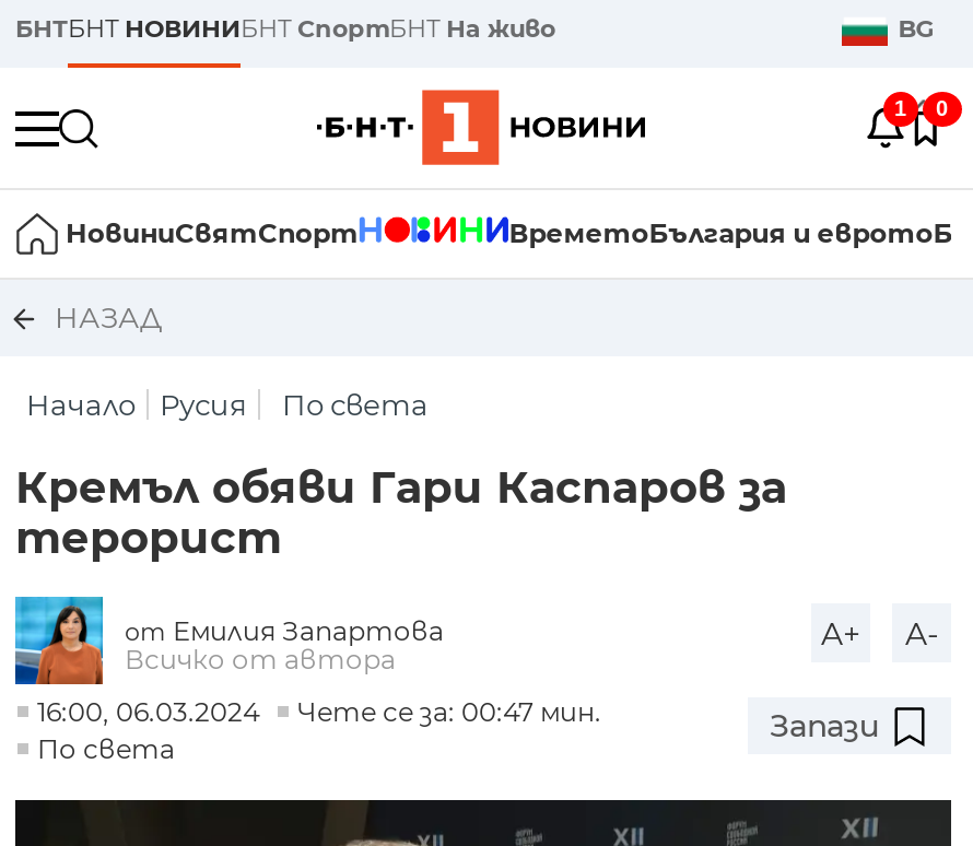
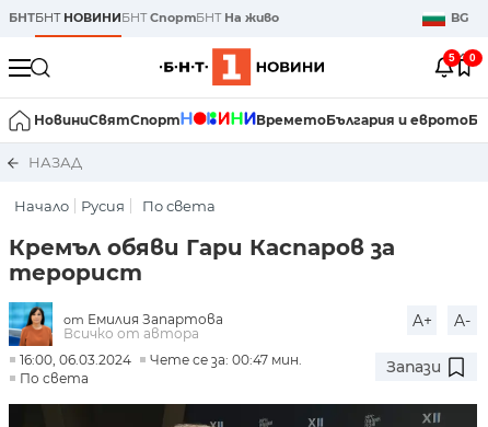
[894,97,949,121] 1 0 -> [449,52,476,64] 5 0

